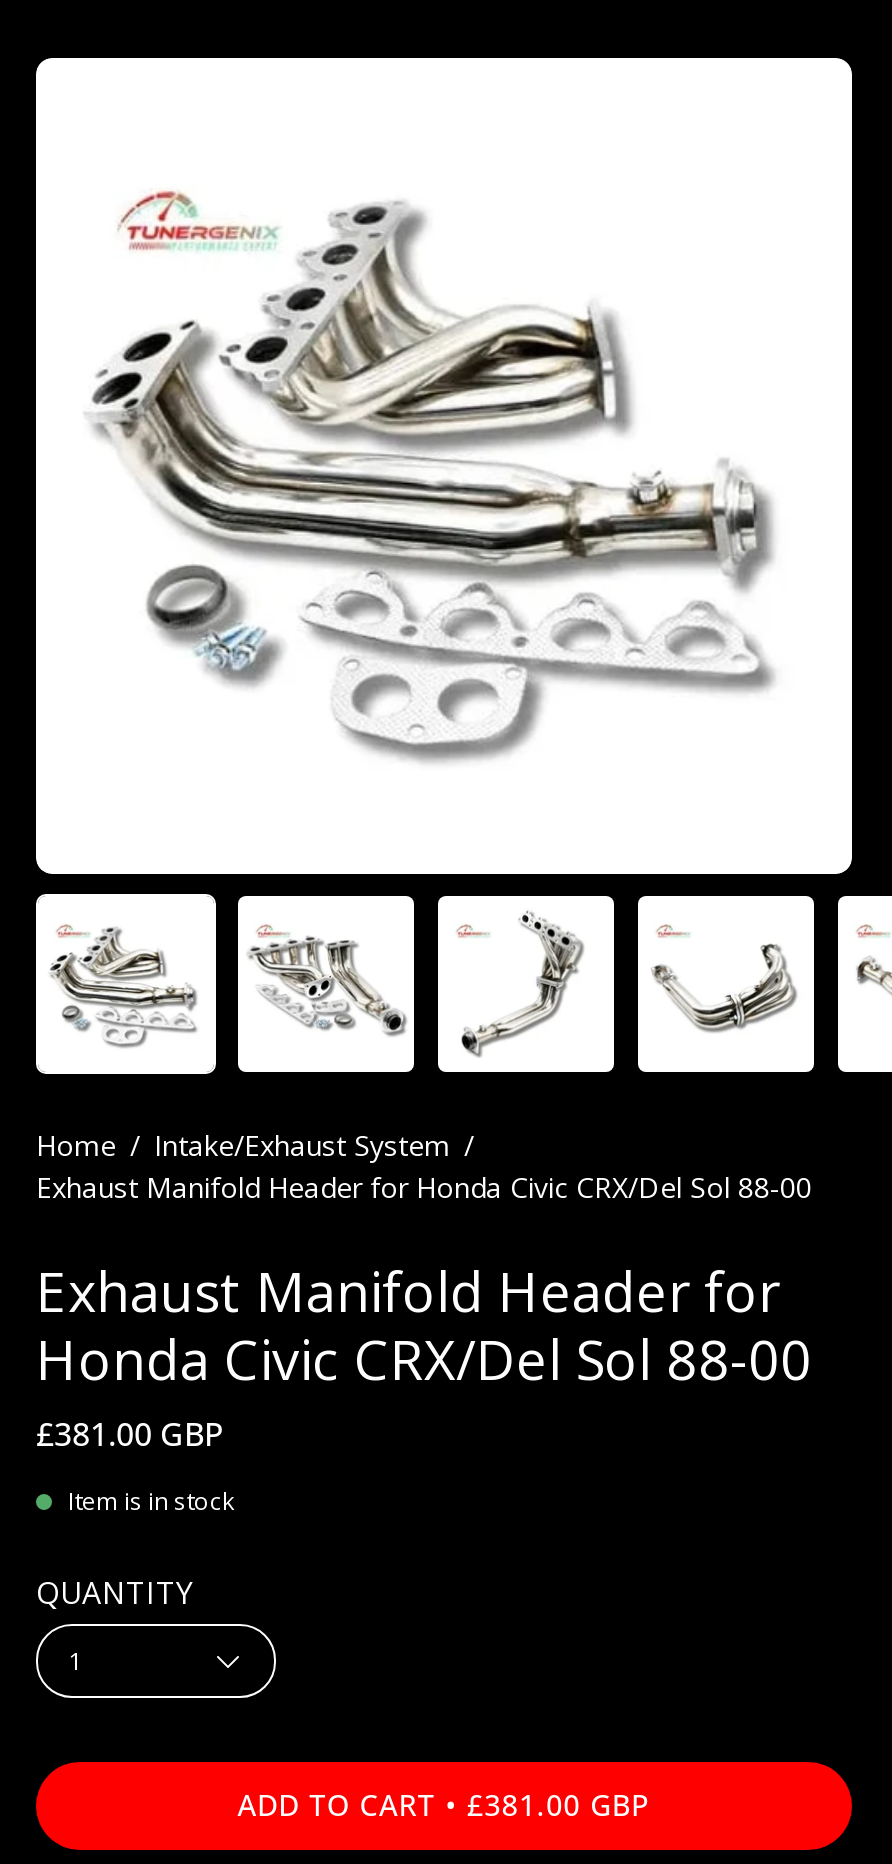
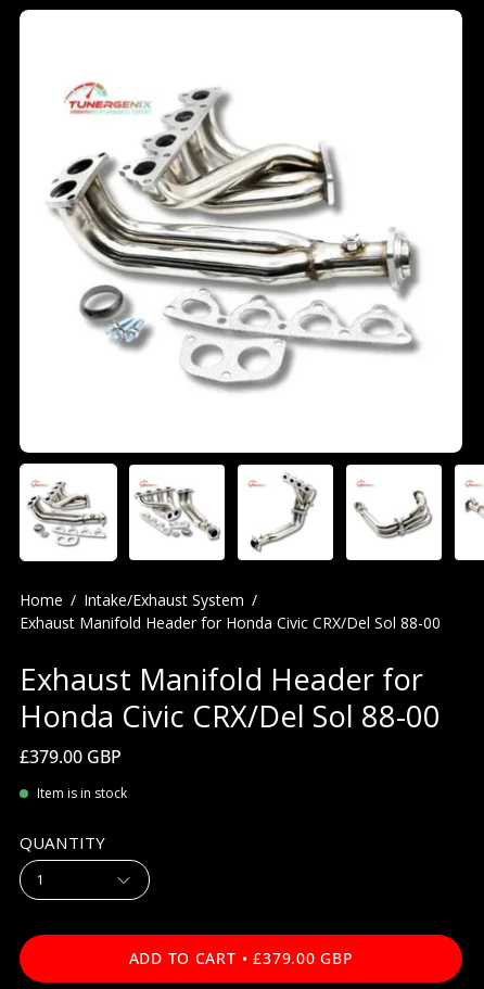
[36,1412,224,1456] £381.00 GBP -> [20,745,122,769] £379.00 GBP
[237,1786,650,1824] ADD TO CART £381.00 GBP -> [129,948,353,968] ADD TO CART £379.00 GBP

